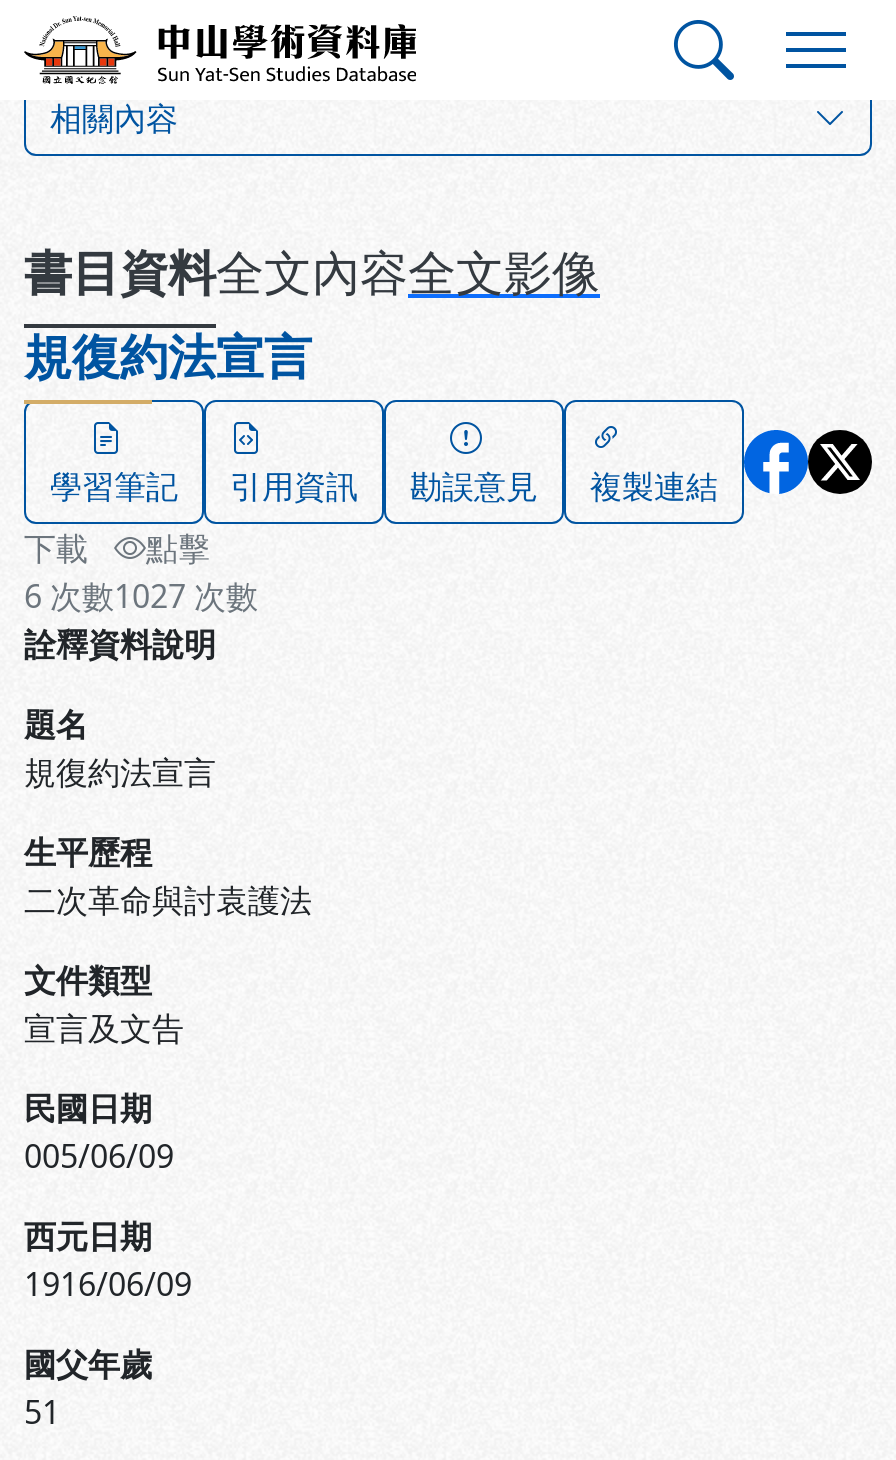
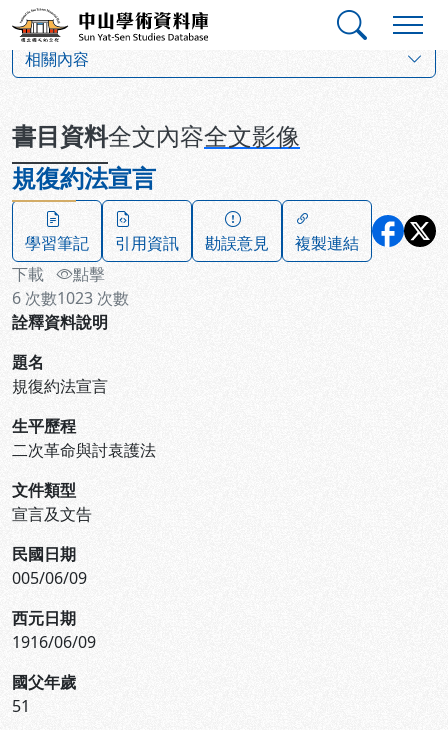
[24,574,258,618] 6次數 1027次數 -> [12,287,129,309] 6次數 1023次數

